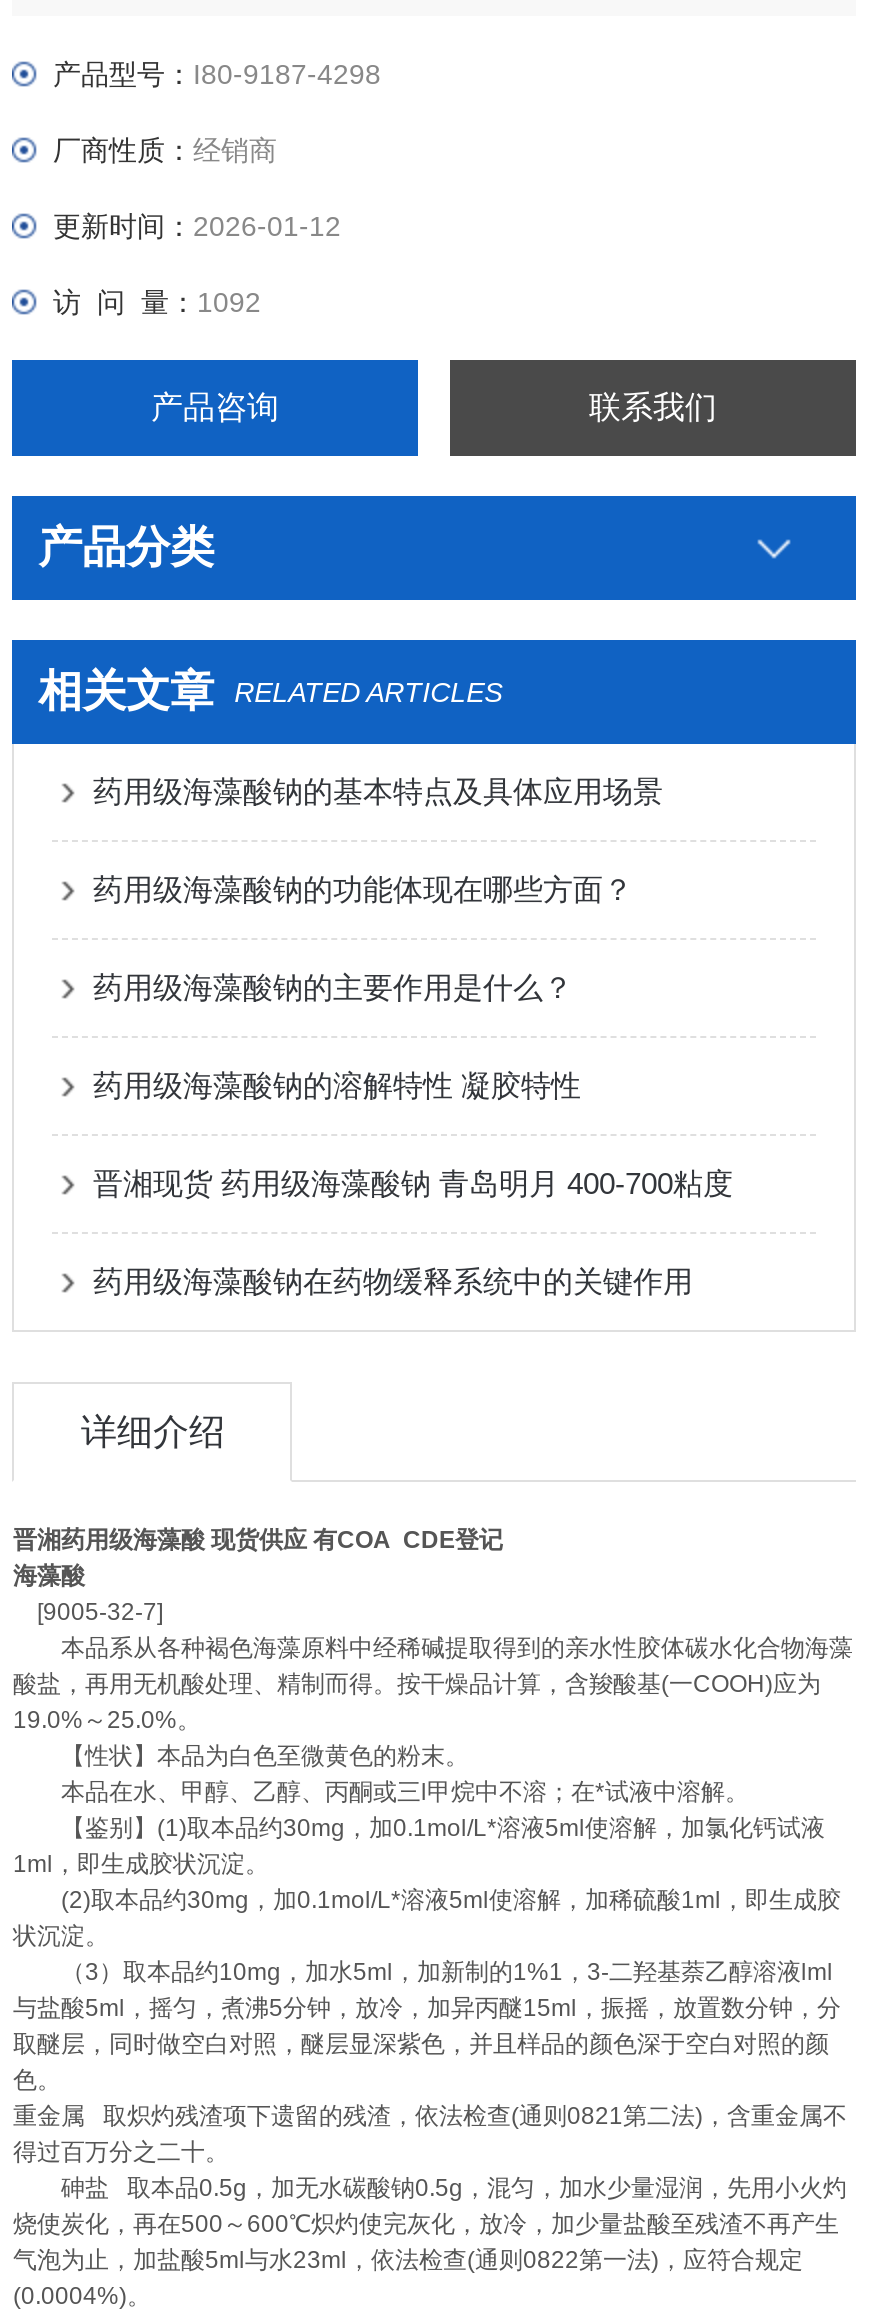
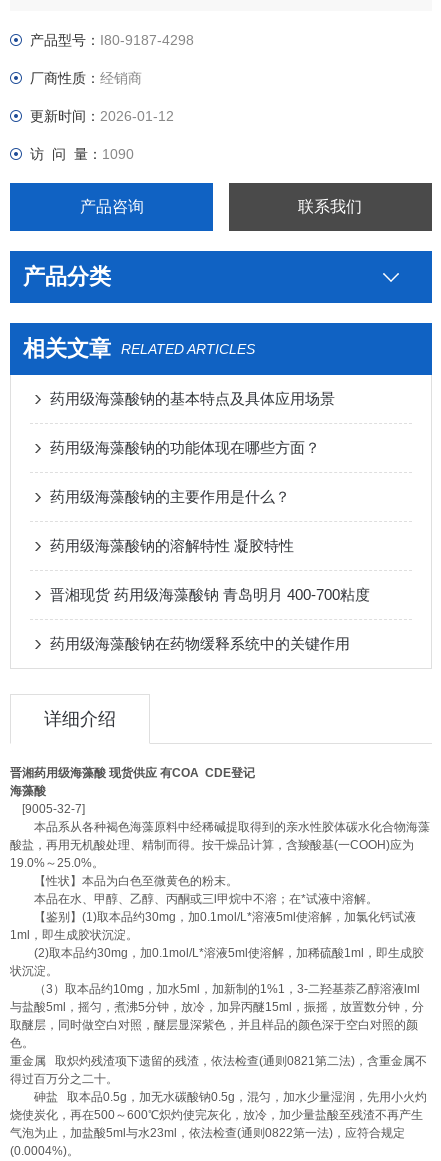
[53,286,261,318] 访 问 量：1092 -> [30,146,134,162] 访 问 量：1090

